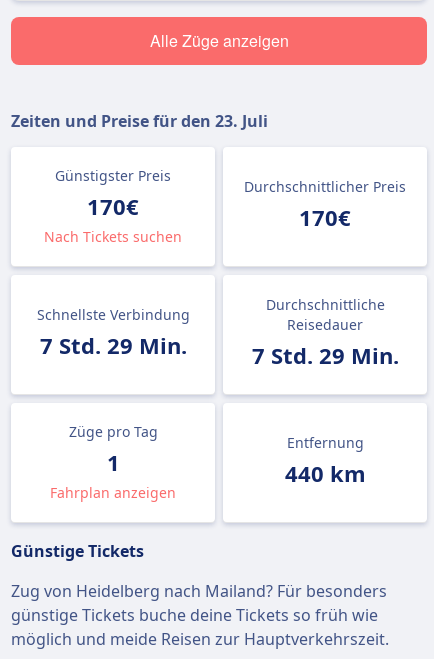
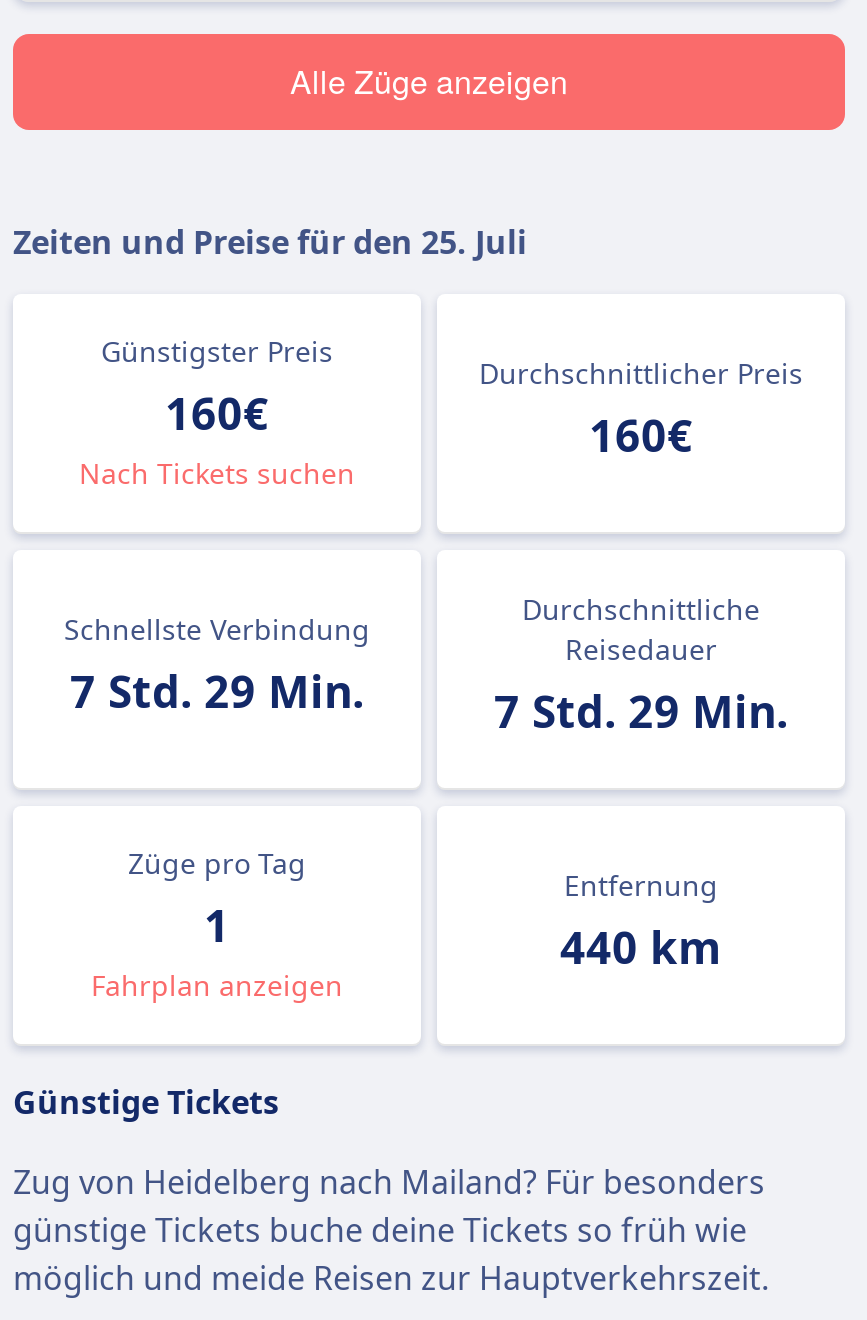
[11,110,268,132] Zeiten und Preise für den 23. Juli -> [13,220,527,264] Zeiten und Preise für den 25. Juli
[87,191,139,221] 170€ -> [165,382,269,442] 160€
[299,202,351,232] 170€ -> [589,404,693,464] 160€

